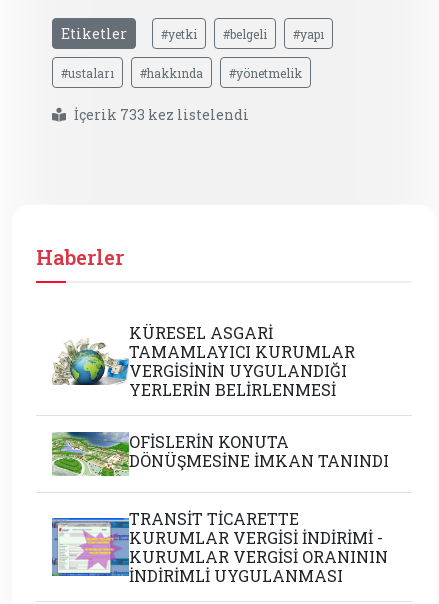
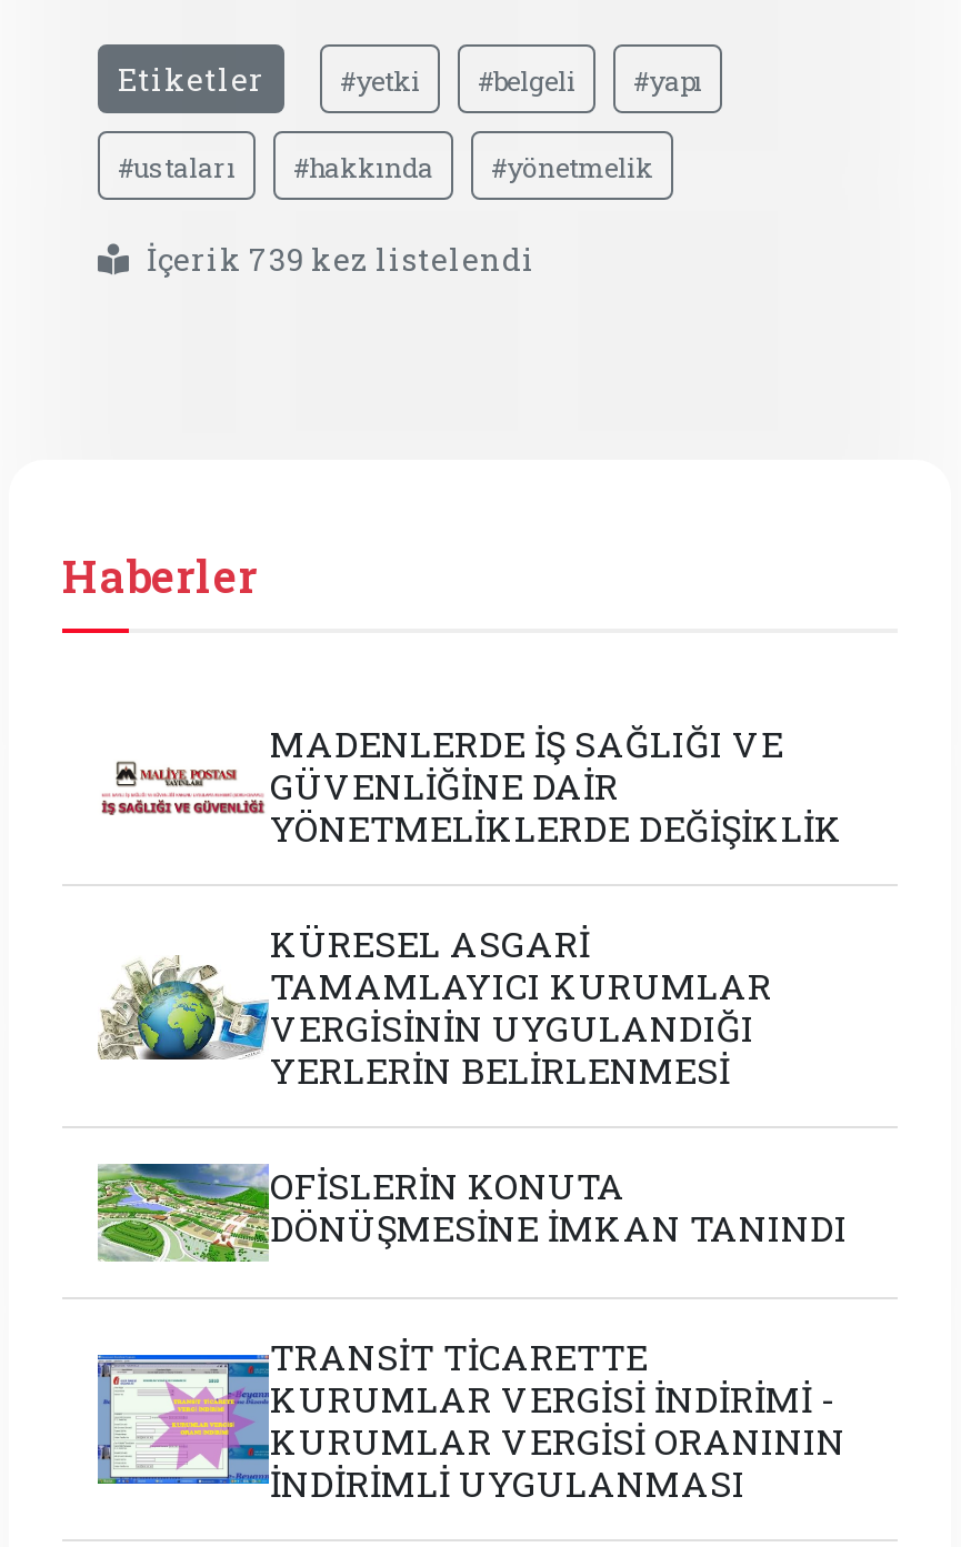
[74,105,249,124] İçerik 733 kez listelendi -> [147,238,535,281] İçerik 739 kez listelendi
none -> [100,720,843,851] [image] | MADENLERDE İŞ SAĞLIĞI VE | GÜVENLİĞİNE DAİR | YÖNETMELİKLERDE DEĞİŞİKLİK

